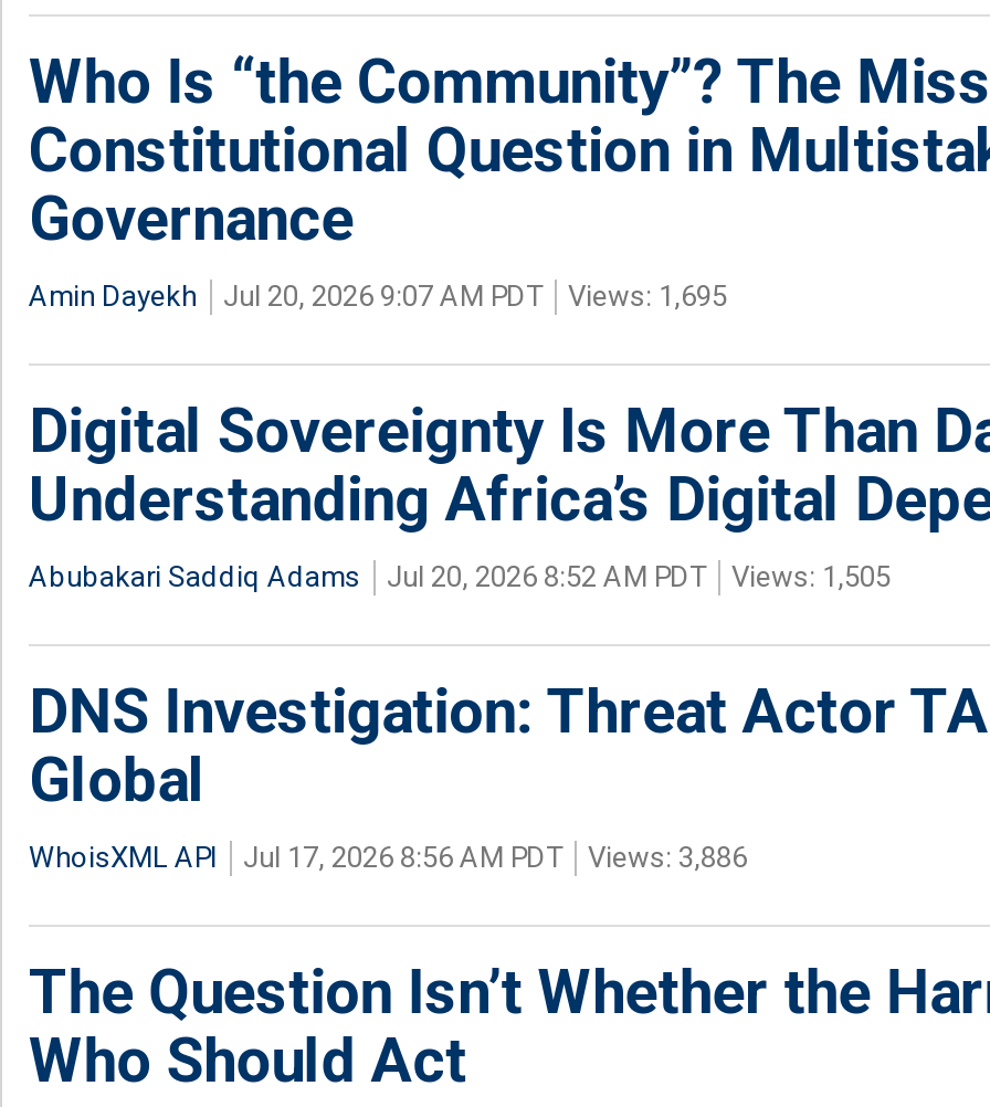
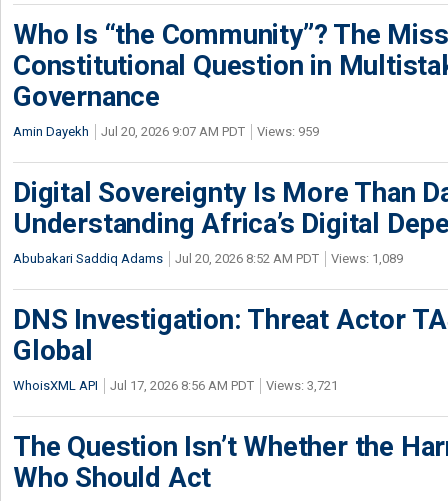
[29,280,727,313] Amin Dayekh Jul 20, 2026 9:07 AM PDT Views: 1,695 -> [13,124,319,139] Amin Dayekh Jul 20, 2026 9:07 AM PDT Views: 959
[29,560,891,593] Abubakari Saddiq Adams Jul 20, 2026 8:52 AM PDT Views: 1,505 -> [13,251,403,266] Abubakari Saddiq Adams Jul 20, 2026 8:52 AM PDT Views: 1,089
[29,841,747,874] WhoisXML API Jul 17, 2026 8:56 AM PDT Views: 3,886 -> [13,378,338,393] WhoisXML API Jul 17, 2026 8:56 AM PDT Views: 3,721

